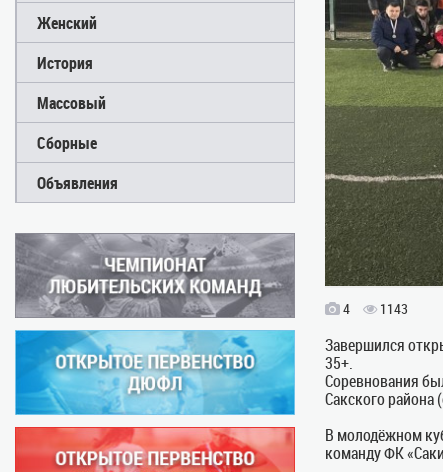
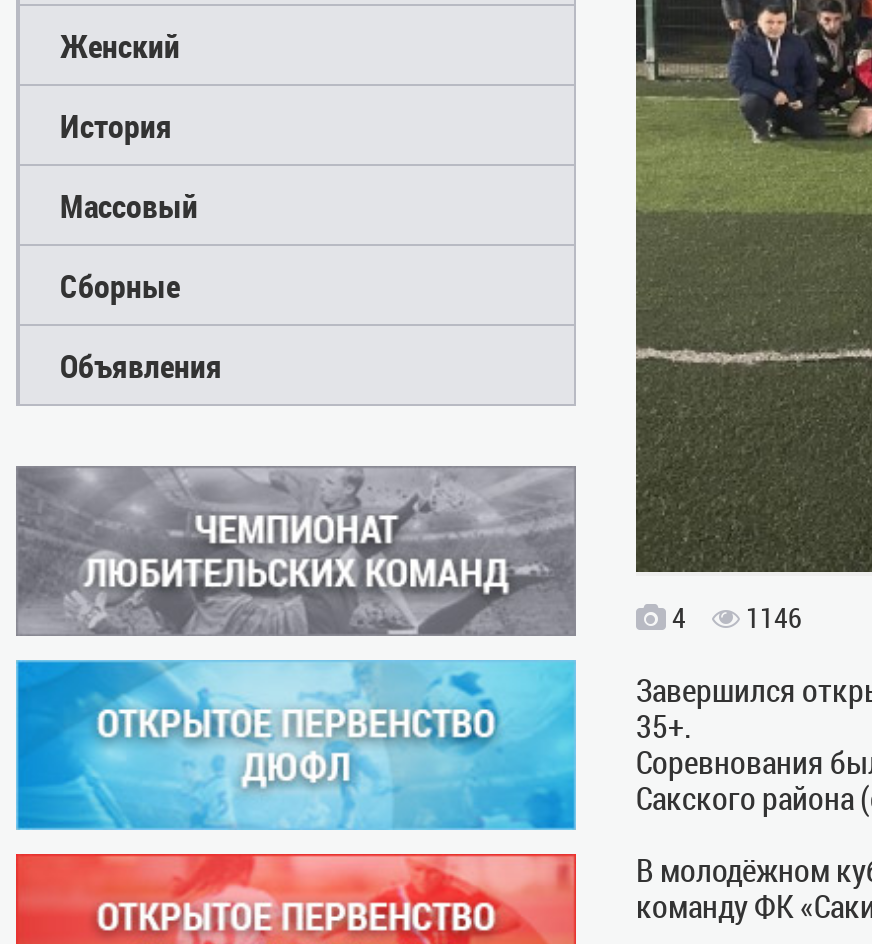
[340,298,408,317] 4 1143 -> [666,597,802,635] 4 1146

